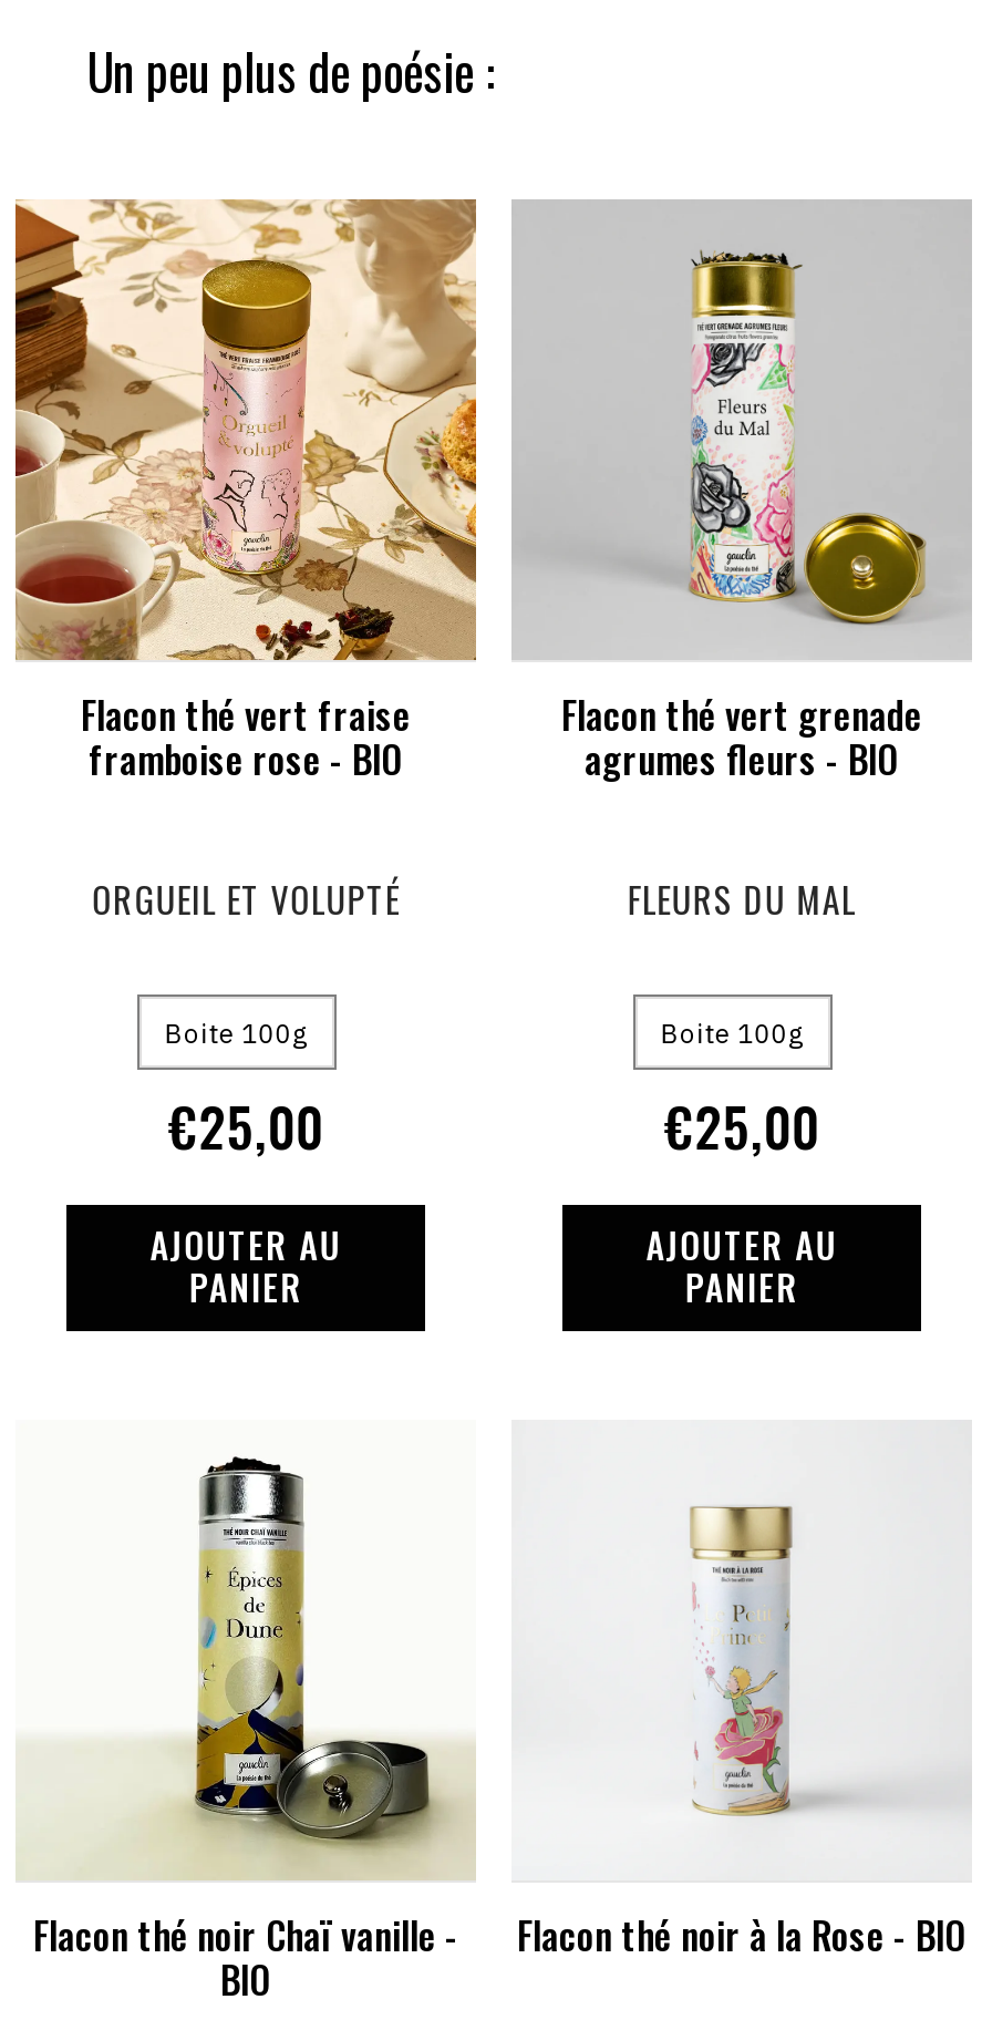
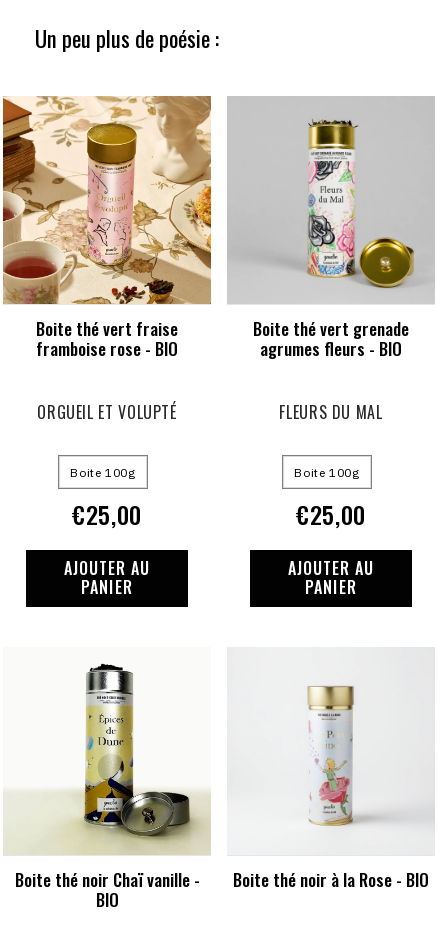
[81,687,411,742] Flacon thé vert fraise -> [36,316,178,341] Boite thé vert fraise
[561,687,922,742] Flacon thé vert grenade -> [253,316,409,341] Boite thé vert grenade
[33,1907,458,1962] Flacon thé noir Chaï vanille - -> [14,867,199,892] Boite thé noir Chaï vanille -
[517,1907,967,1962] Flacon thé noir à la Rose - BIO -> [233,867,429,892] Boite thé noir à la Rose - BIO

